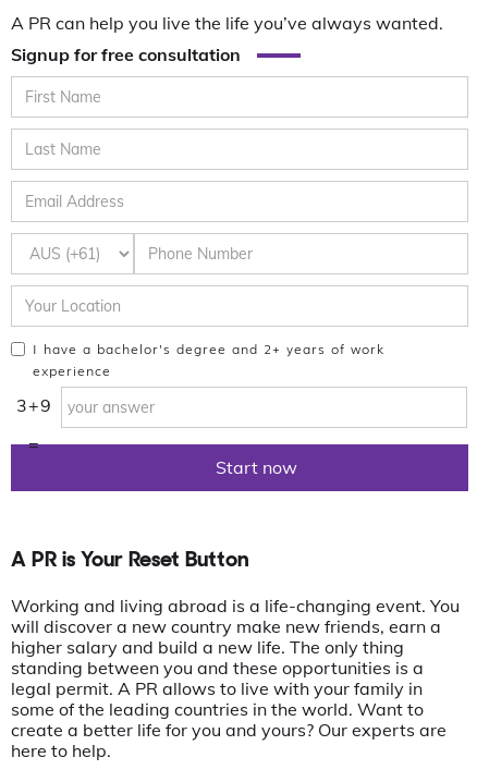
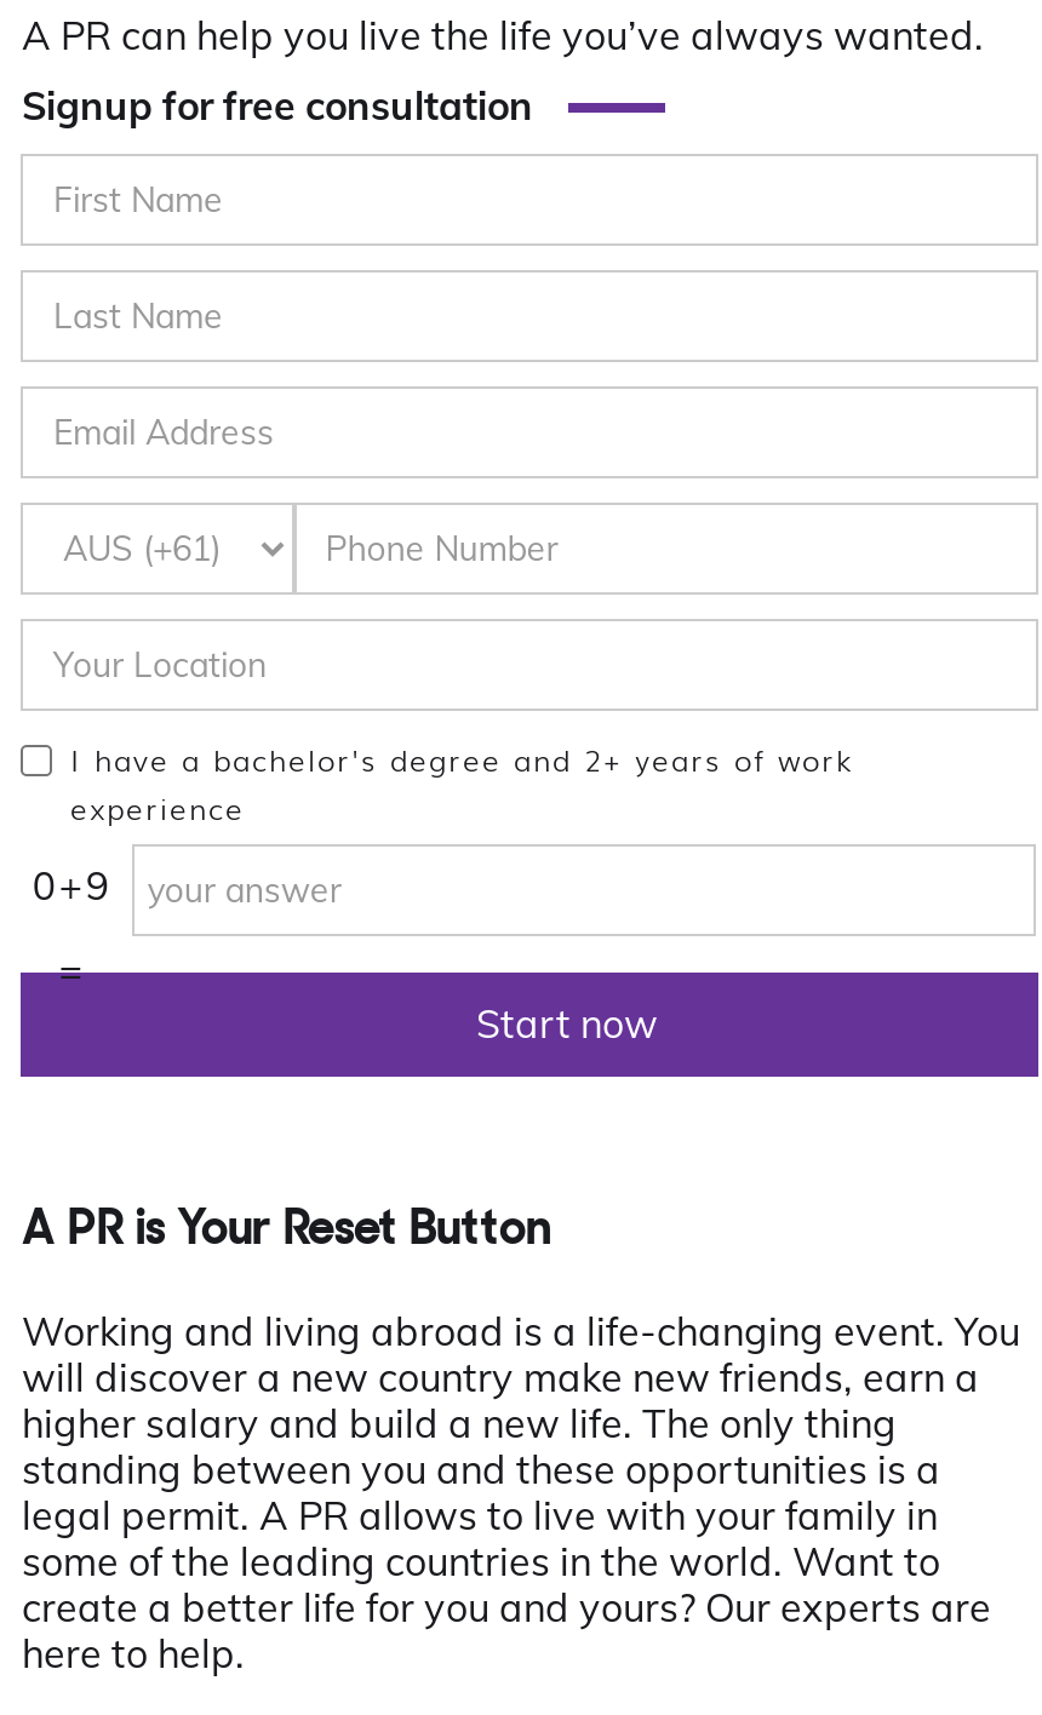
[16,394,52,416] 3+9 -> [32,861,112,910] 0+9

